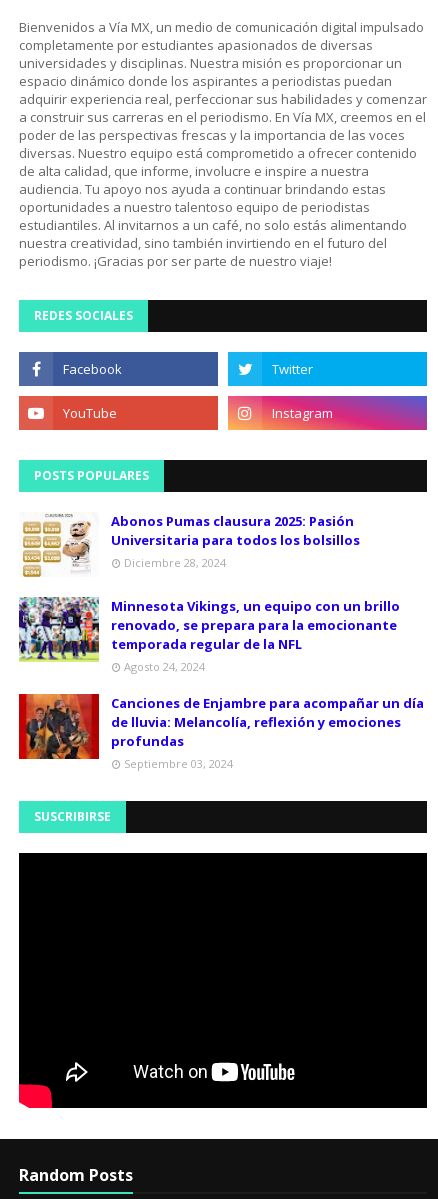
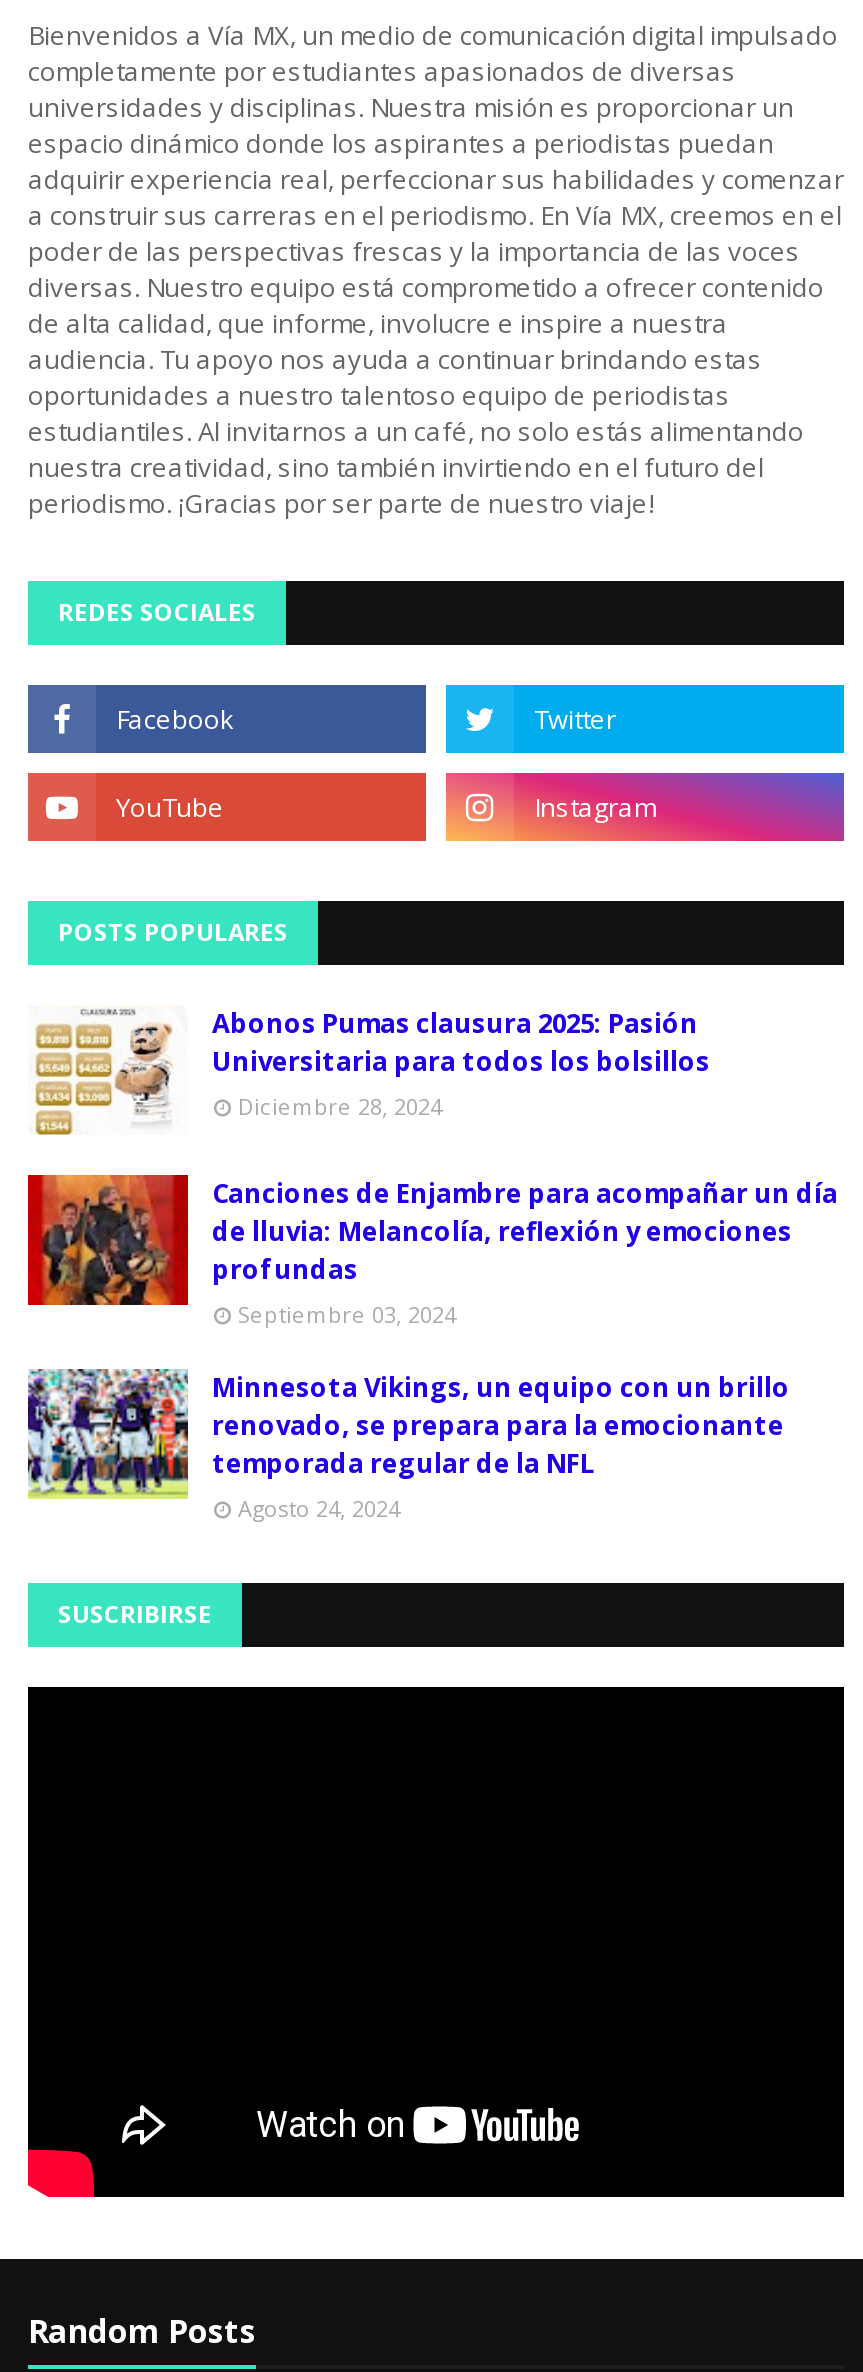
moved [17,595,400,674] -> [24,1365,790,1524]: [image] | Minnesota Vikings, un equipo con un brillo | renovado, se prepara para la emocionante | temporada regular de la NFL | Agosto 24, 2024
moved [18,693,424,771] -> [26,1173,838,1330]: [image] | Canciones de Enjambre para acompañar un día | de lluvia: Melancolía, reflexión y emociones | profundas | Septiembre 03, 2024

